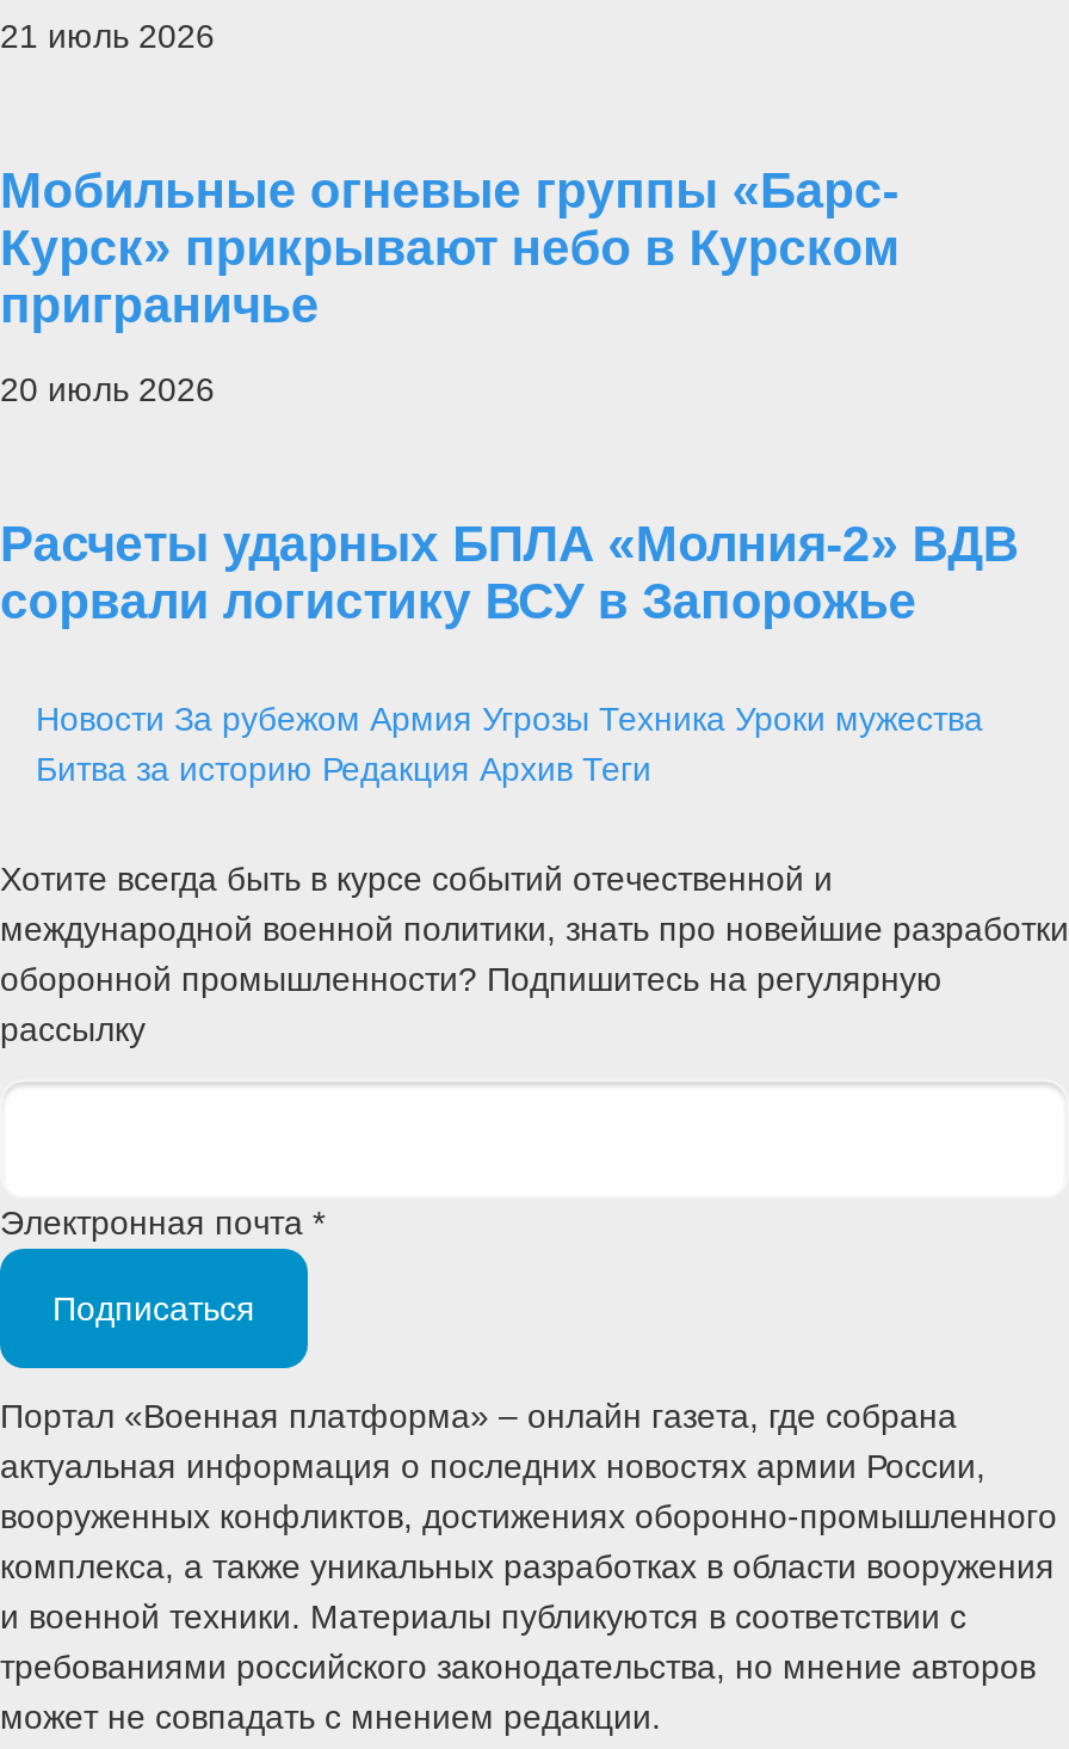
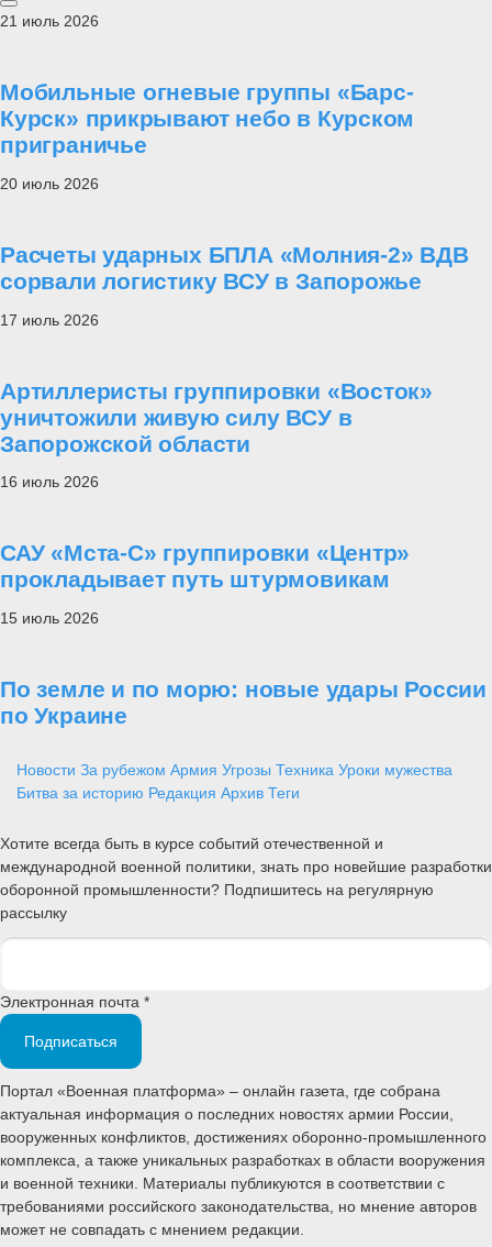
none -> [0,311,487,728] 17 июль 2026 | Артиллеристы группировки «Восток» | уничтожили живую силу ВСУ в | Запорожской области | 16 июль 2026 | САУ «Мста-С» группировки «Центр» | прокладывает путь штурмовикам | 15 июль 2026 | По земле и по морю: новые удары России | по Украине

